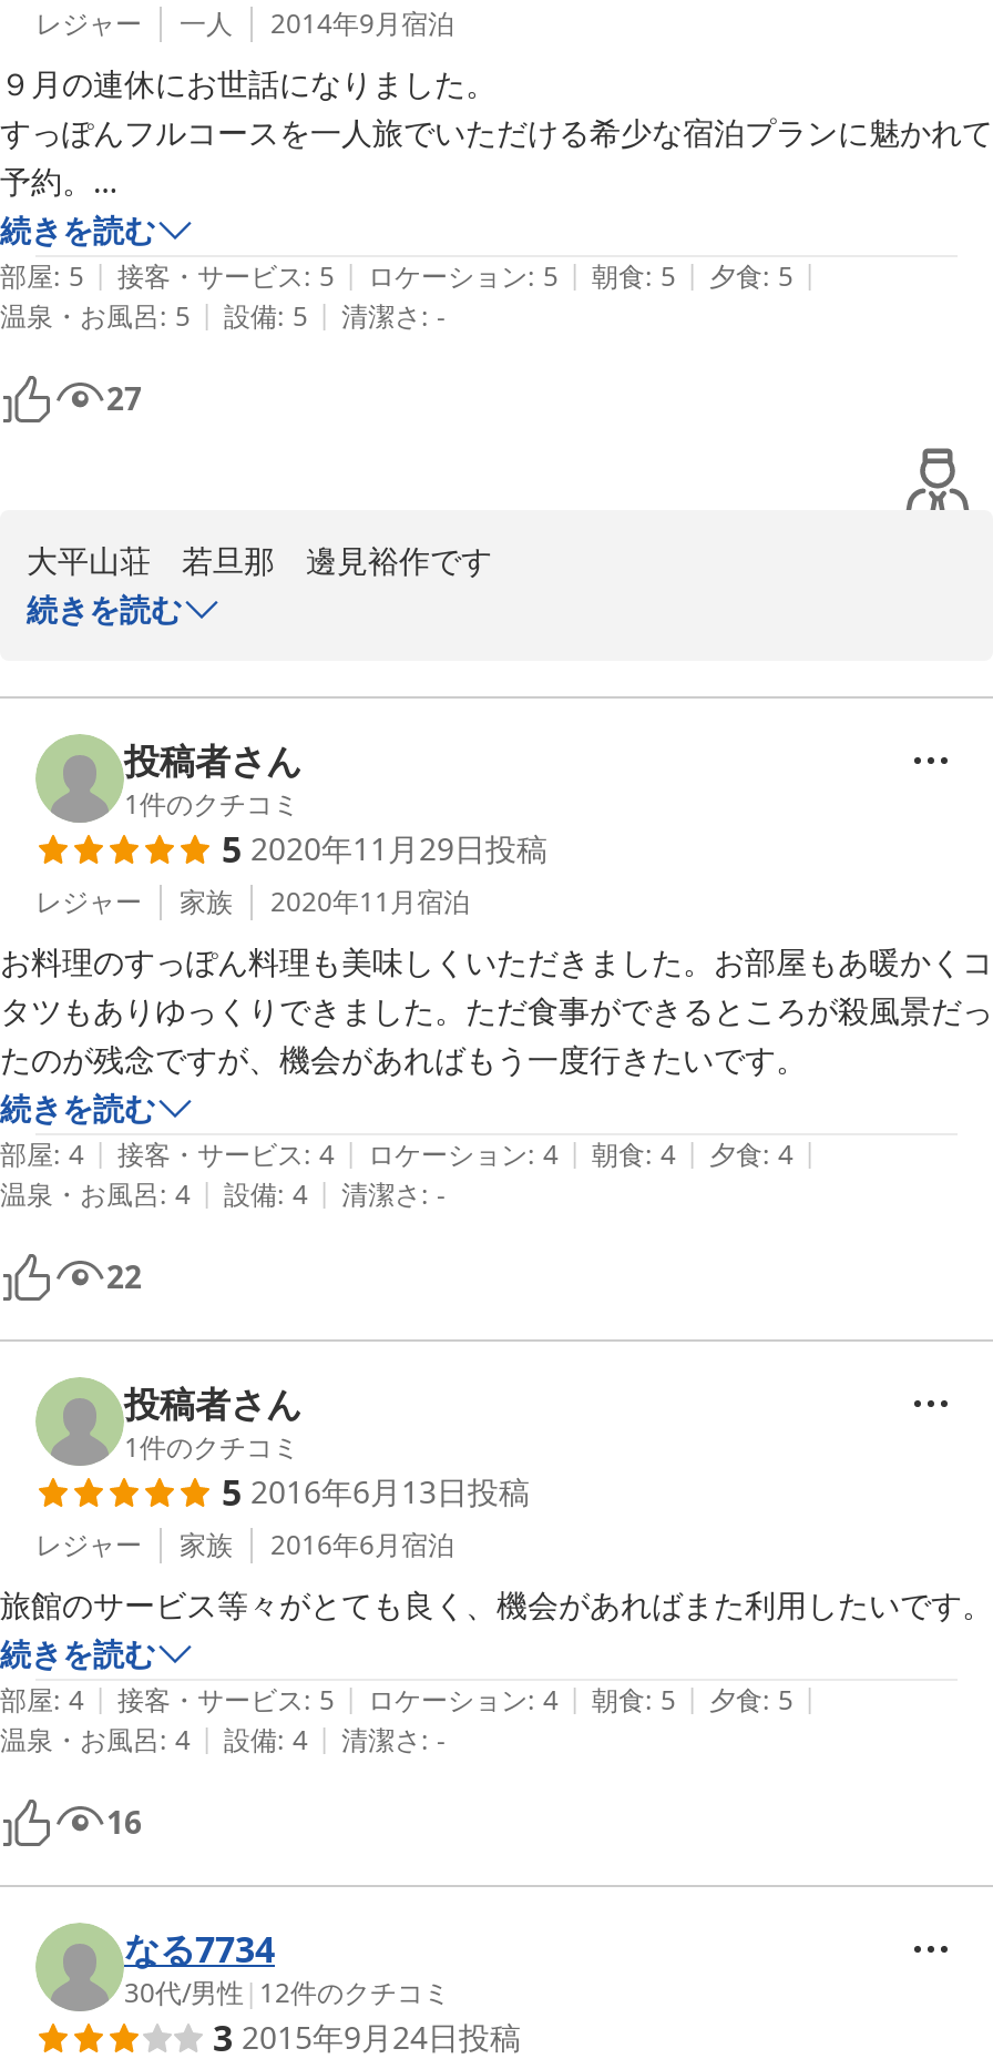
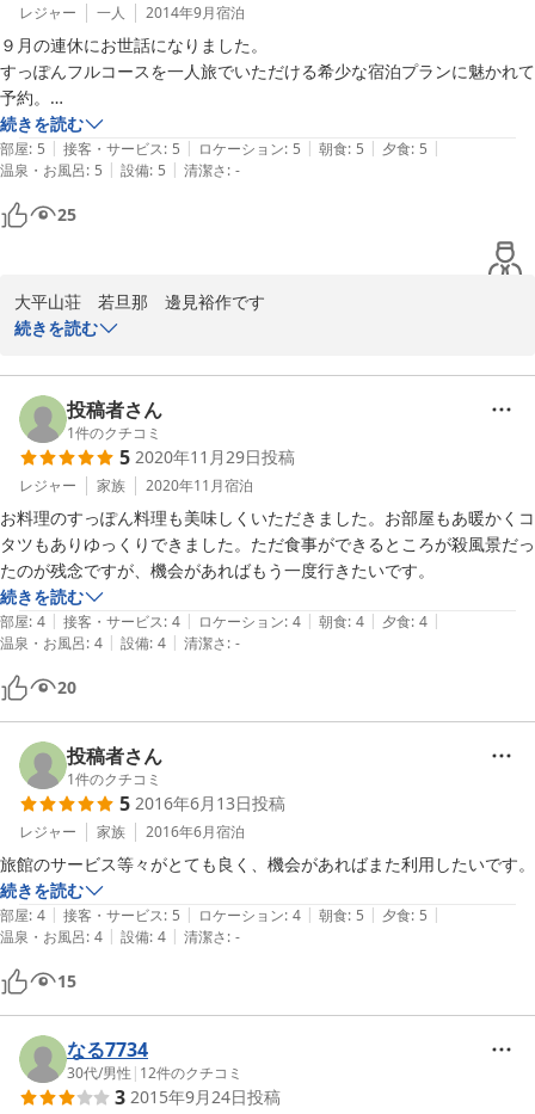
[106,377,142,419] 27 -> [57,203,76,226] 25
[106,1255,142,1297] 22 -> [57,676,76,698] 20
[106,1801,142,1843] 16 -> [57,970,76,992] 15

